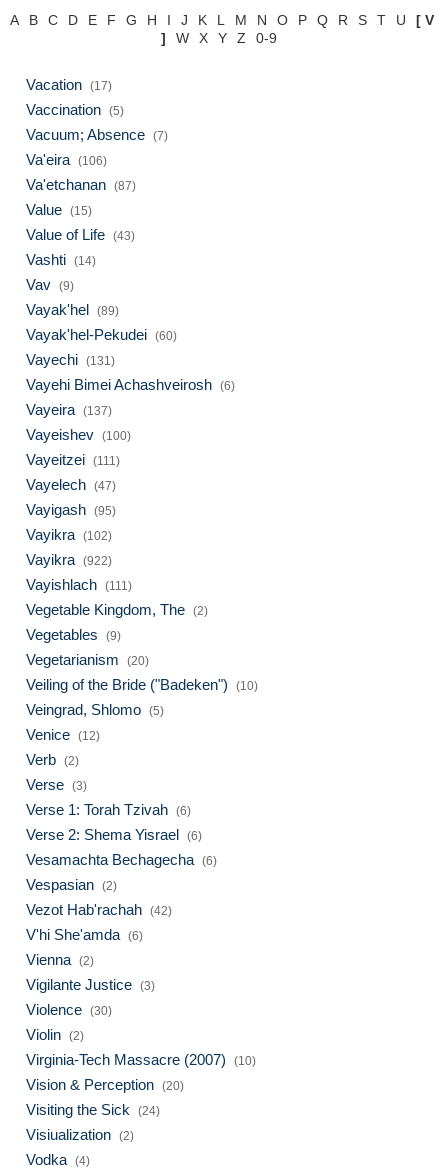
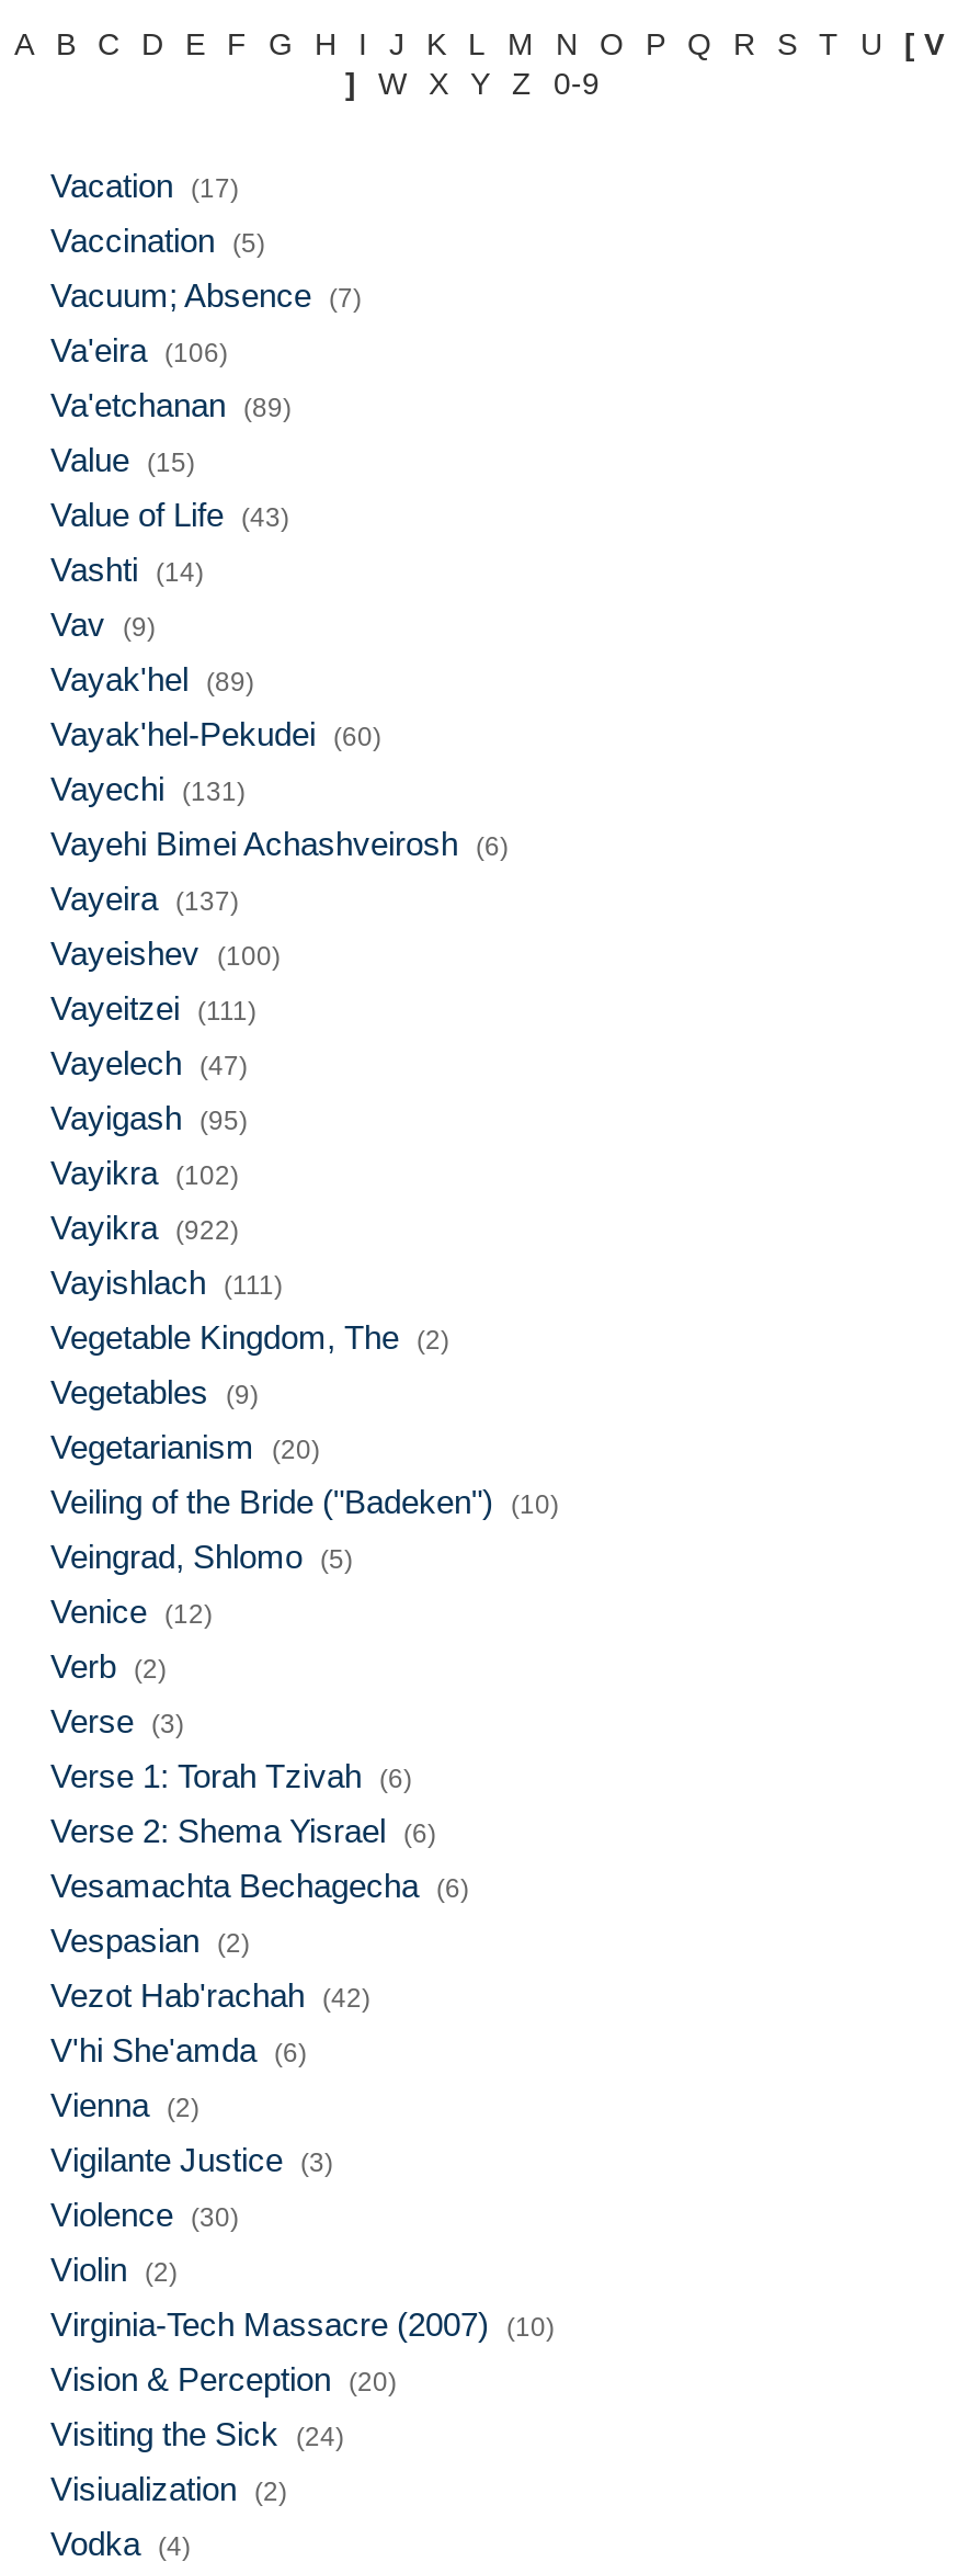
[26,176,136,193] Va'etchanan (87) -> [50,386,292,423] Va'etchanan (89)

